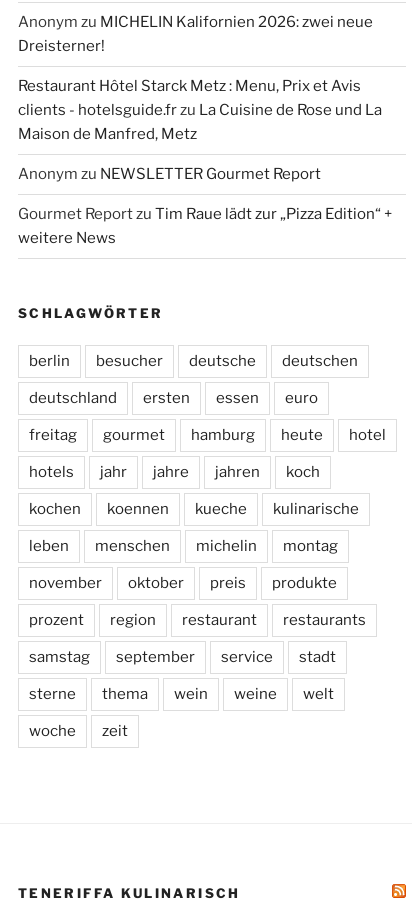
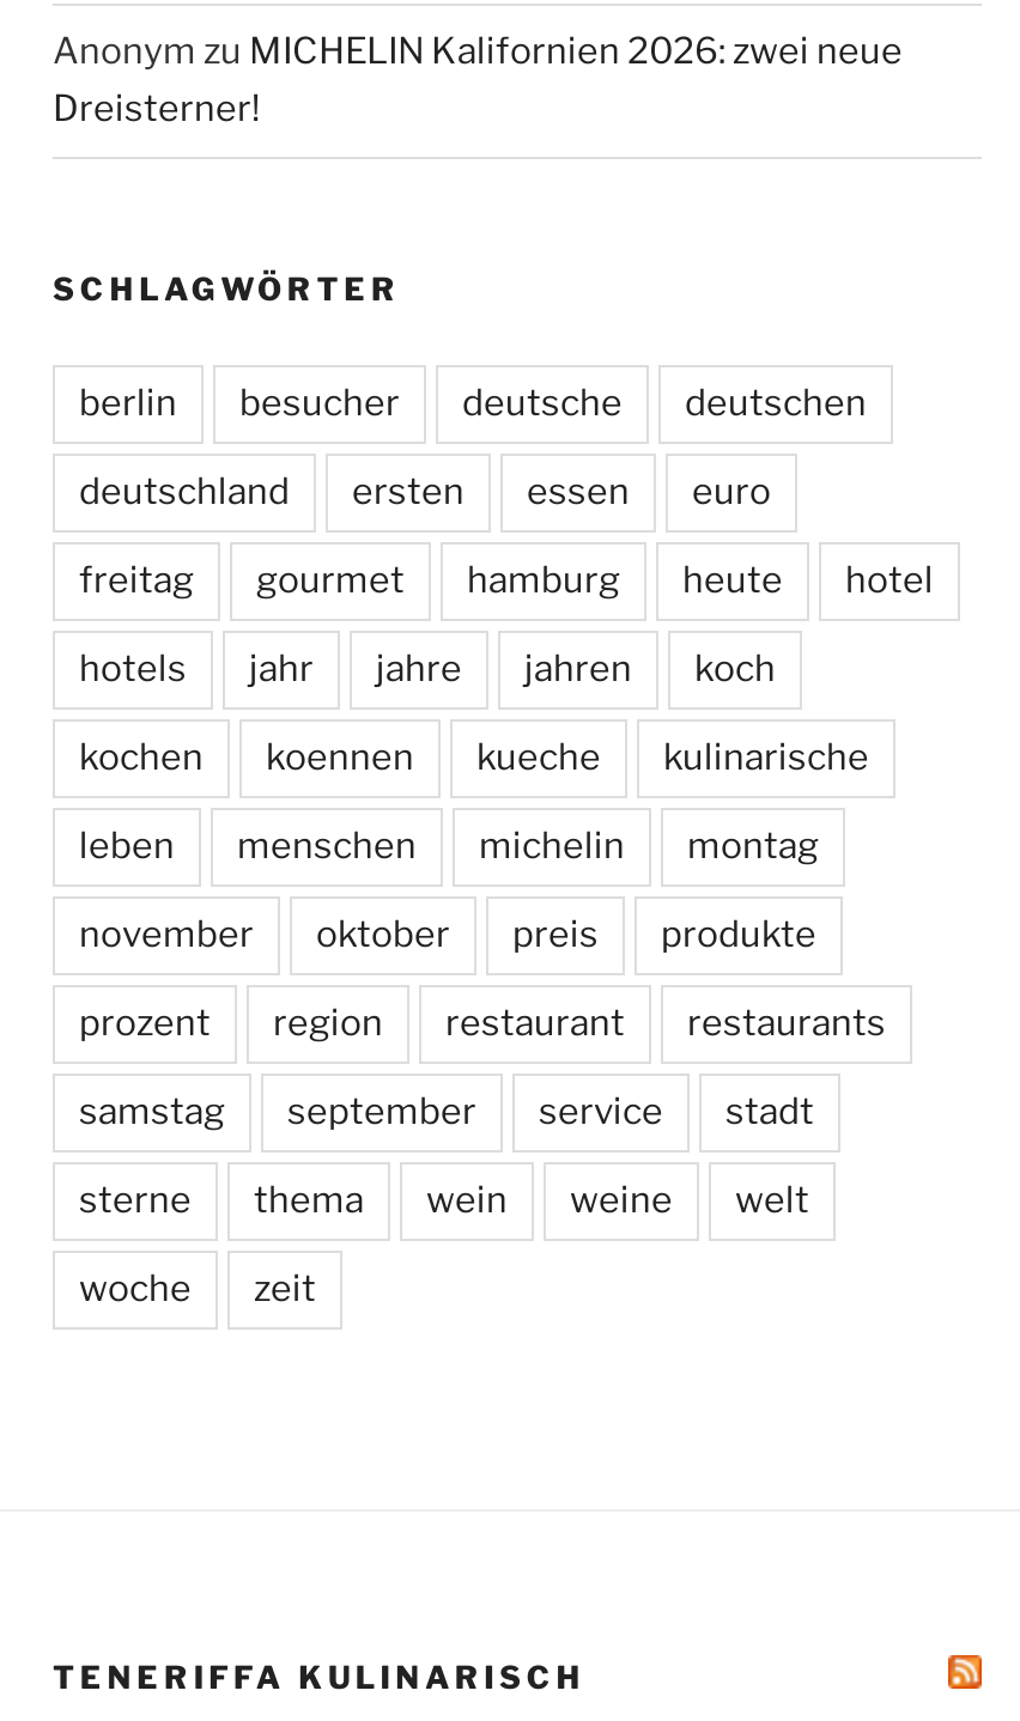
[18,77,392,247] Restaurant Hôtel Starck Metz : Menu, Prix et Avis | clients - hotelsguide.frzu La Cuisine de Rose und La | Maison de Manfred, Metz | Anonym zu NEWSLETTER Gourmet Report | Gourmet Report zu Tim Raue lädt zur „Pizza Edition“ + | weitere News -> none

